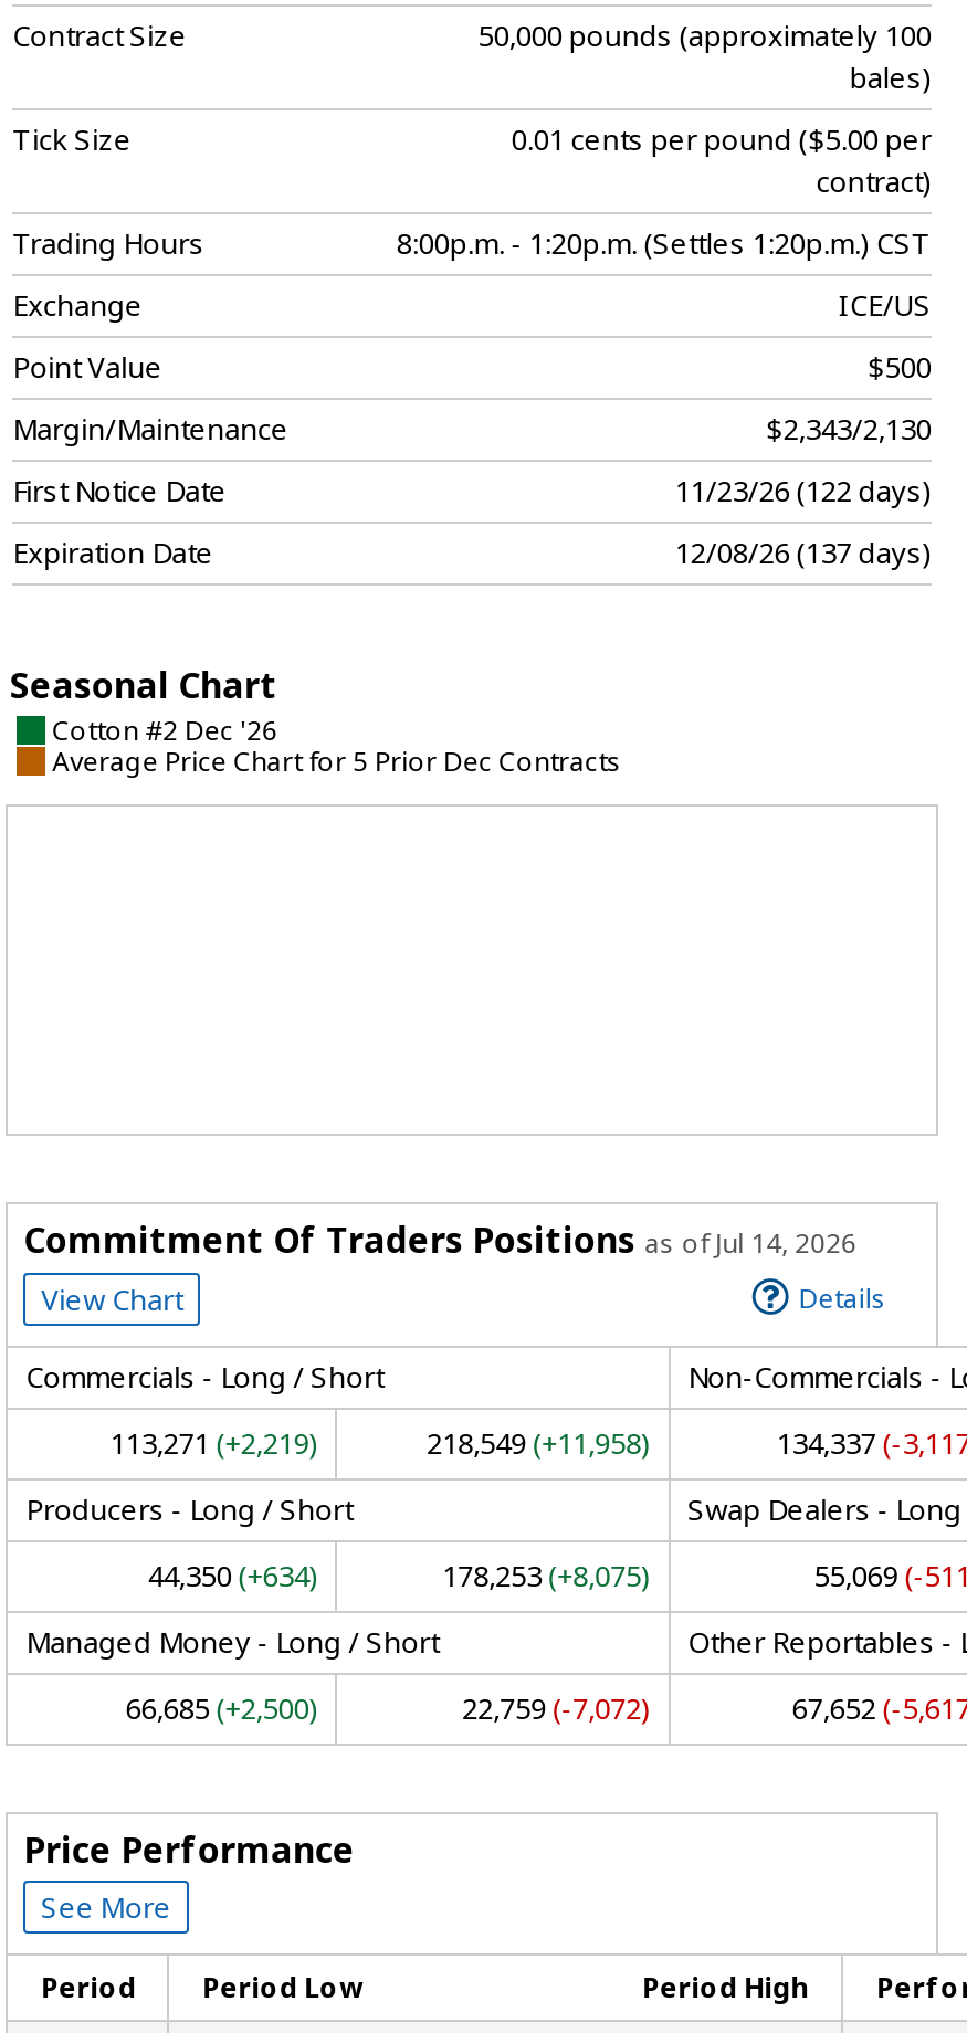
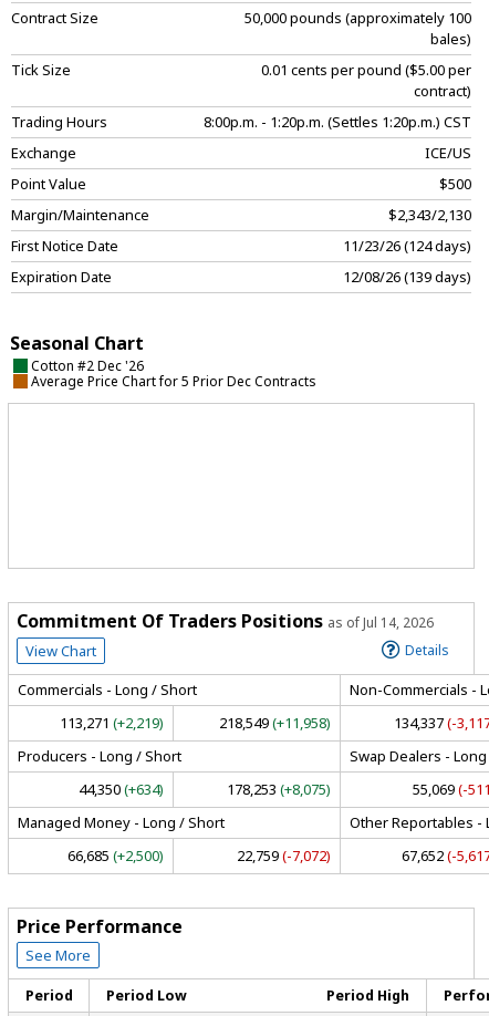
[675,470,931,510] 11/23/26 (122 days) -> [343,235,471,255] 11/23/26 (124 days)
[675,532,931,571] 12/08/26 (137 days) -> [343,266,471,286] 12/08/26 (139 days)

